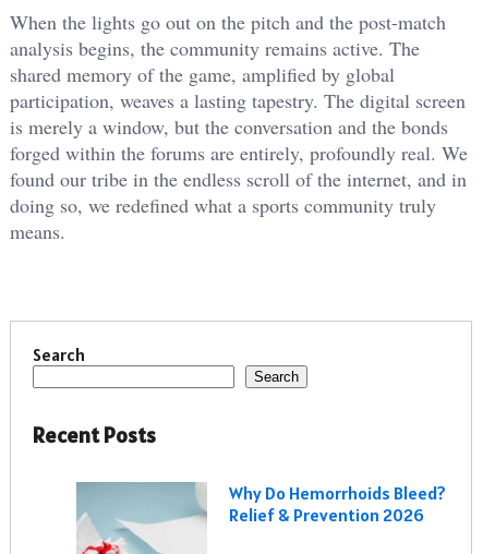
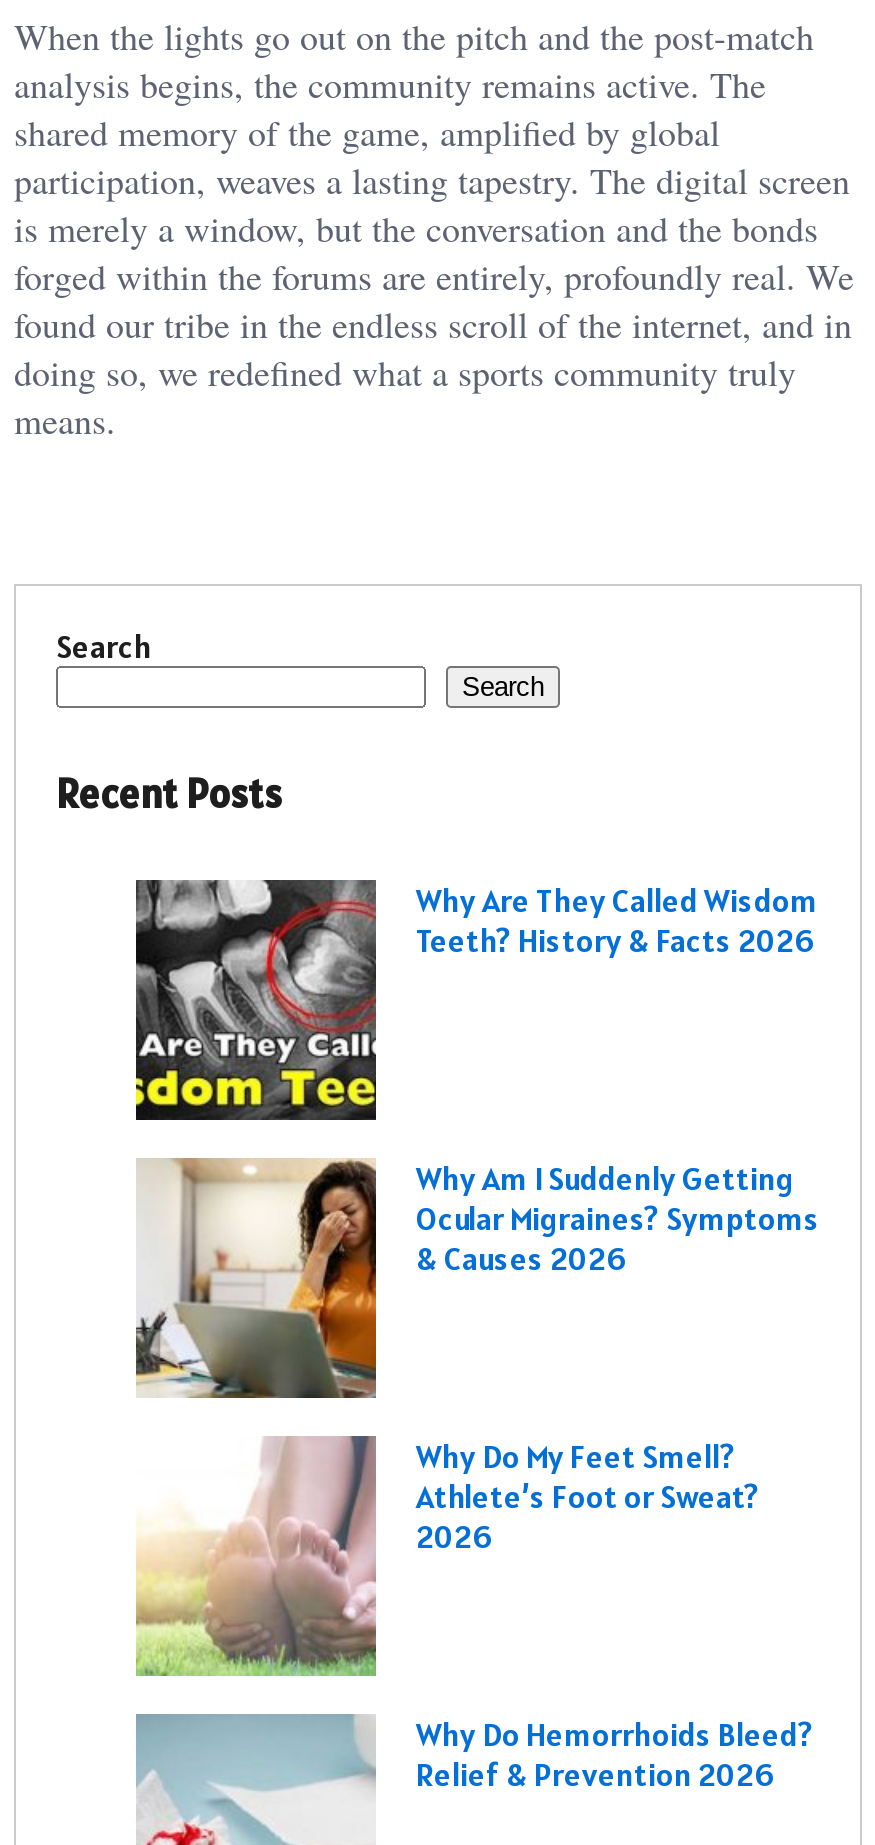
none -> [134,879,818,1123] [image] | Why Are They Called Wisdom | Teeth? History & Facts 2026
none -> [134,1157,820,1401] [image] | Why Am I Suddenly Getting | Ocular Migraines? Symptoms | & Causes 2026
none -> [136,1435,760,1679] [image] | Why Do My Feet Smell? | Athlete’s Foot or Sweat? | 2026

